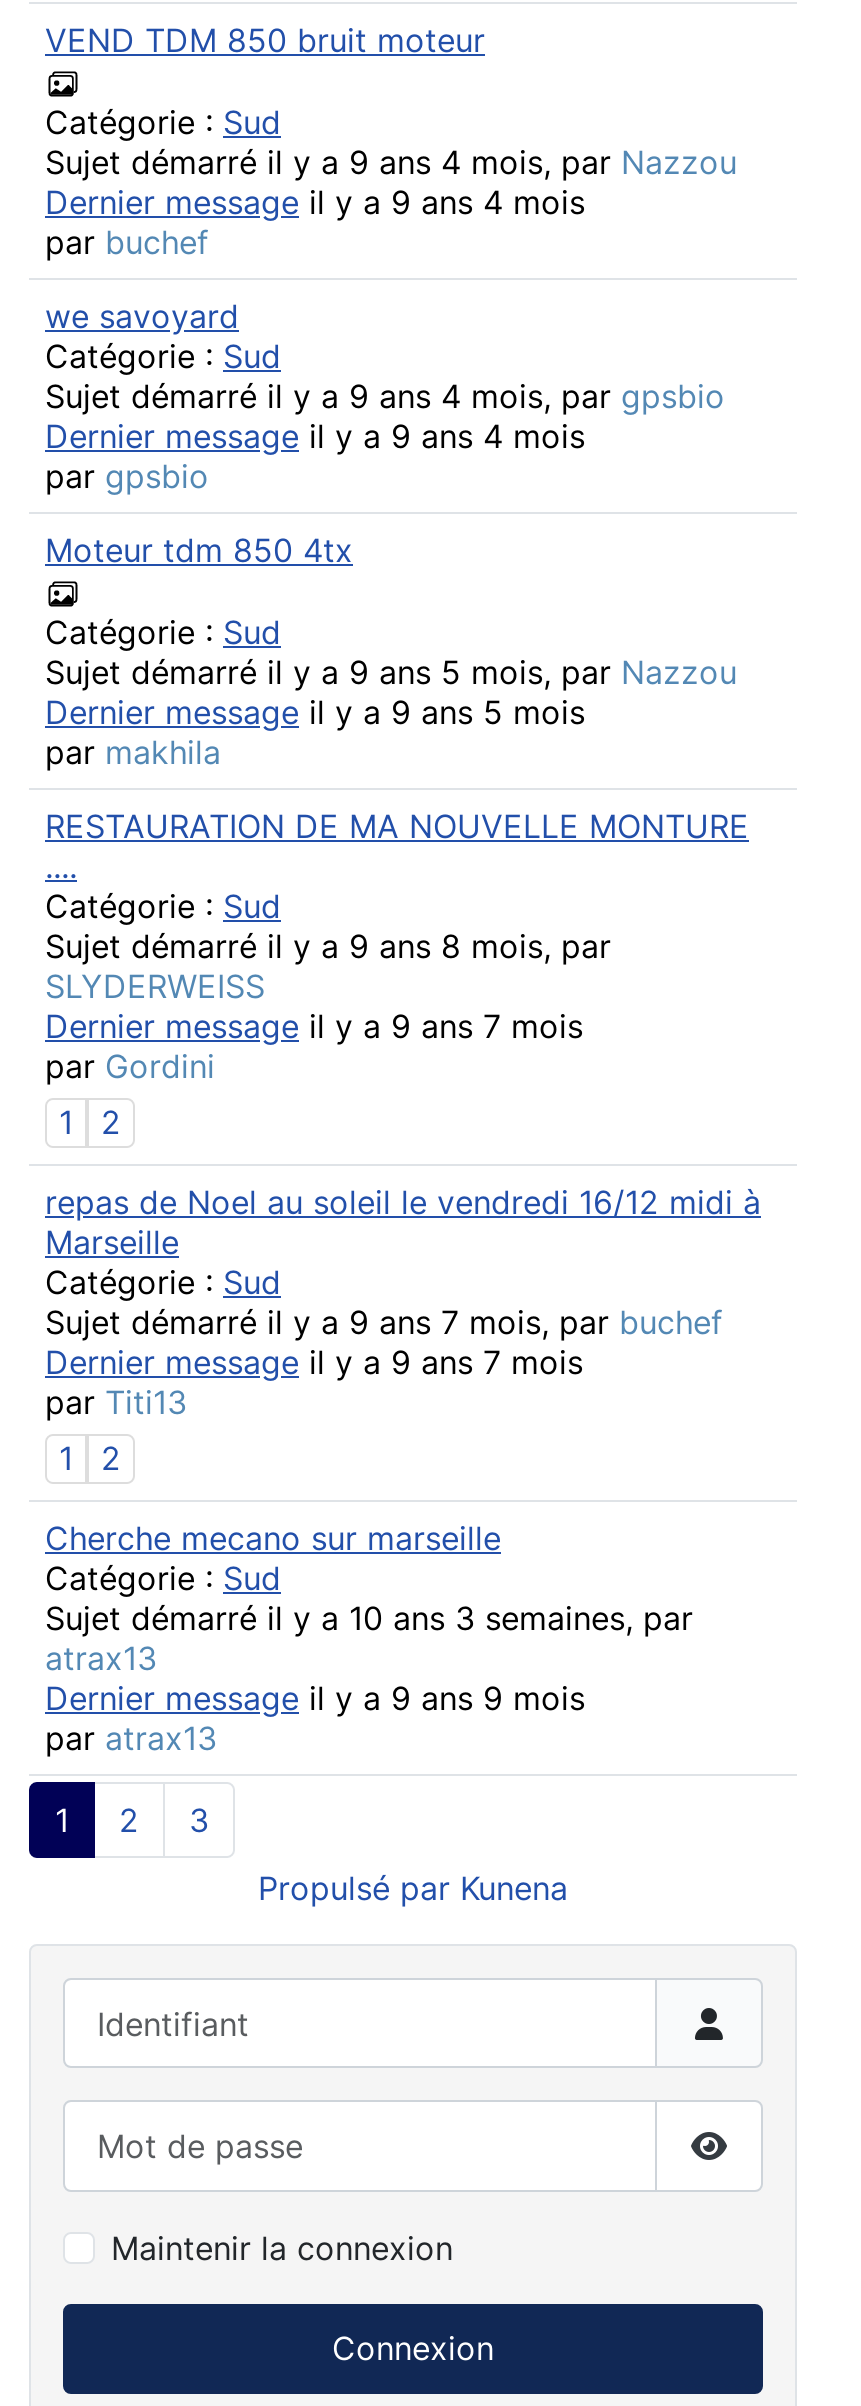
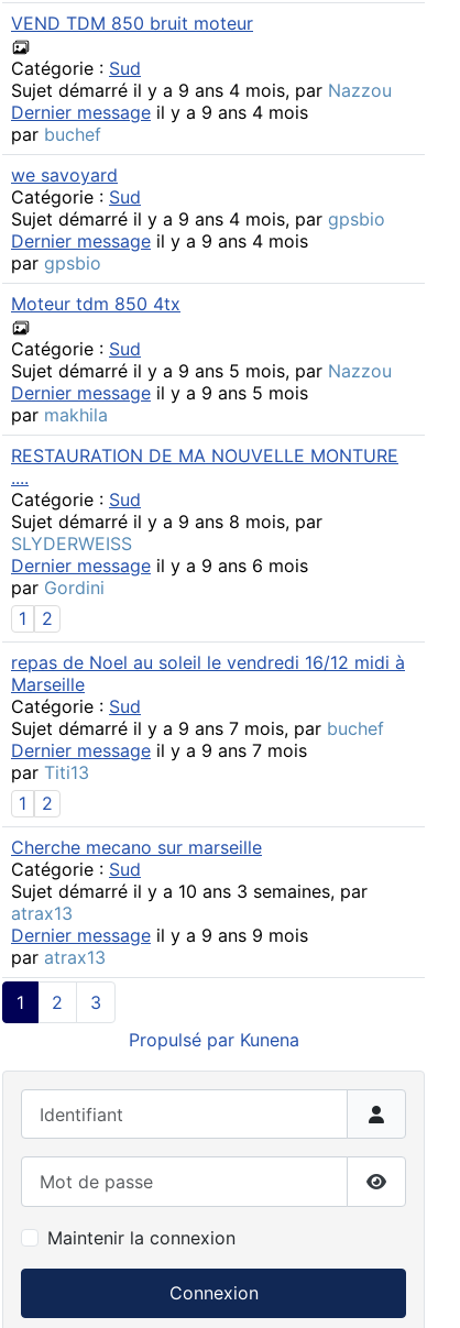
[45,1006,583,1046] Dernier message il y a 9 ans 7 mois -> [11,555,308,577] Dernier message il y a 9 ans 6 mois

